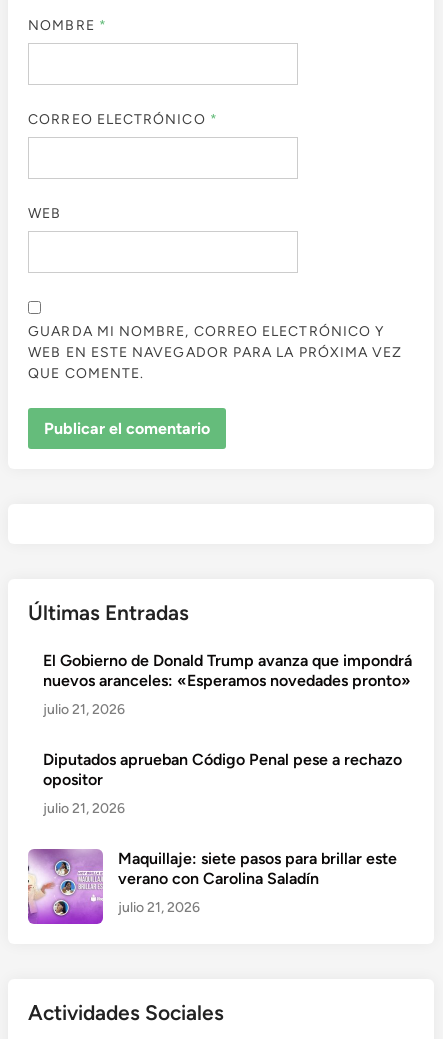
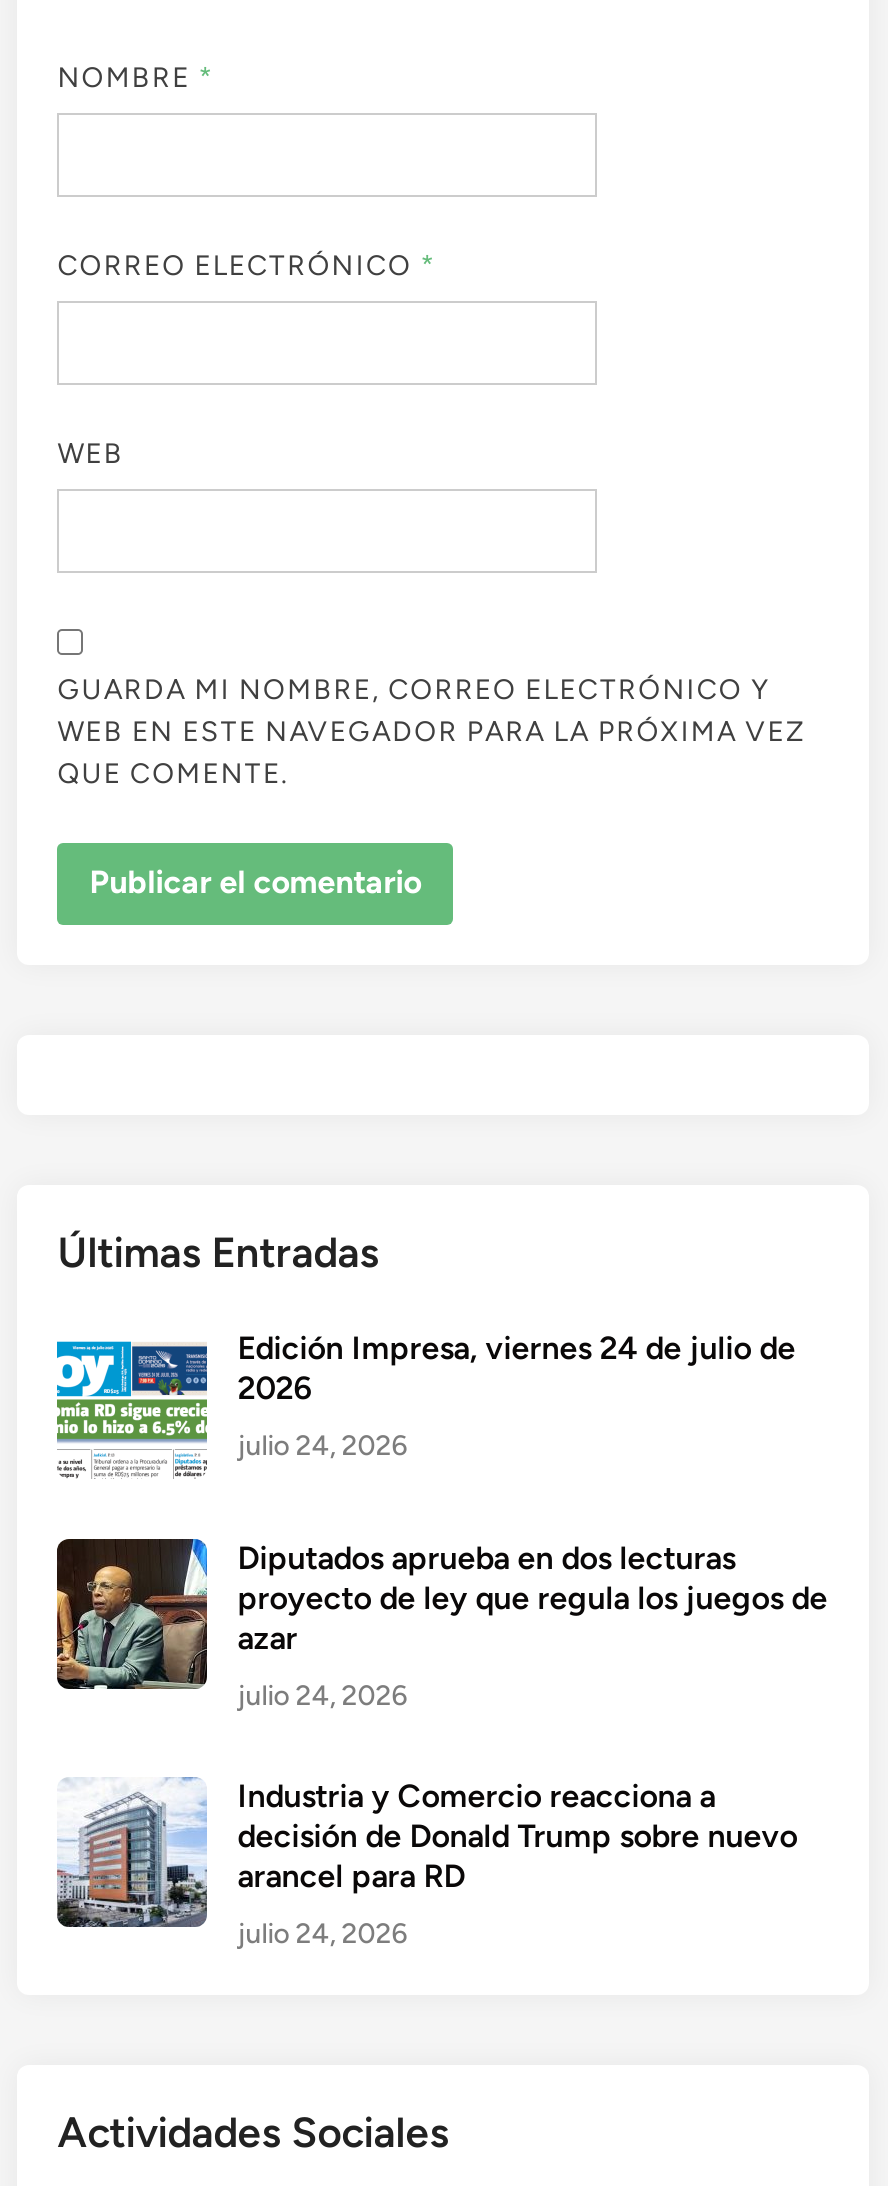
[43,651,412,690] El Gobierno de Donald Trump avanza que impondrá | nuevos aranceles: «Esperamos novedades pronto» -> [237,1330,795,1408] Edición Impresa, viernes 24 de julio de | 2026
[43,701,125,718] julio 21, 2026 -> [237,1430,407,1464] julio 24, 2026
[43,750,402,789] Diputados aprueban Código Penal pese a rechazo | opositor -> [237,1540,827,1658] Diputados aprueba en dos lecturas | proyecto de ley que regula los juegos de | azar
[43,800,125,817] julio 21, 2026 -> [237,1680,407,1714] julio 24, 2026
[27,848,397,925] [image] | Maquillaje: siete pasos para brillar este | verano con Carolina Saladín -> [57,1775,797,1929] [image] | Industria y Comercio reacciona a | decisión de Donald Trump sobre nuevo | arancel para RD
[118,899,200,916] julio 21, 2026 -> [237,1918,407,1952] julio 24, 2026

